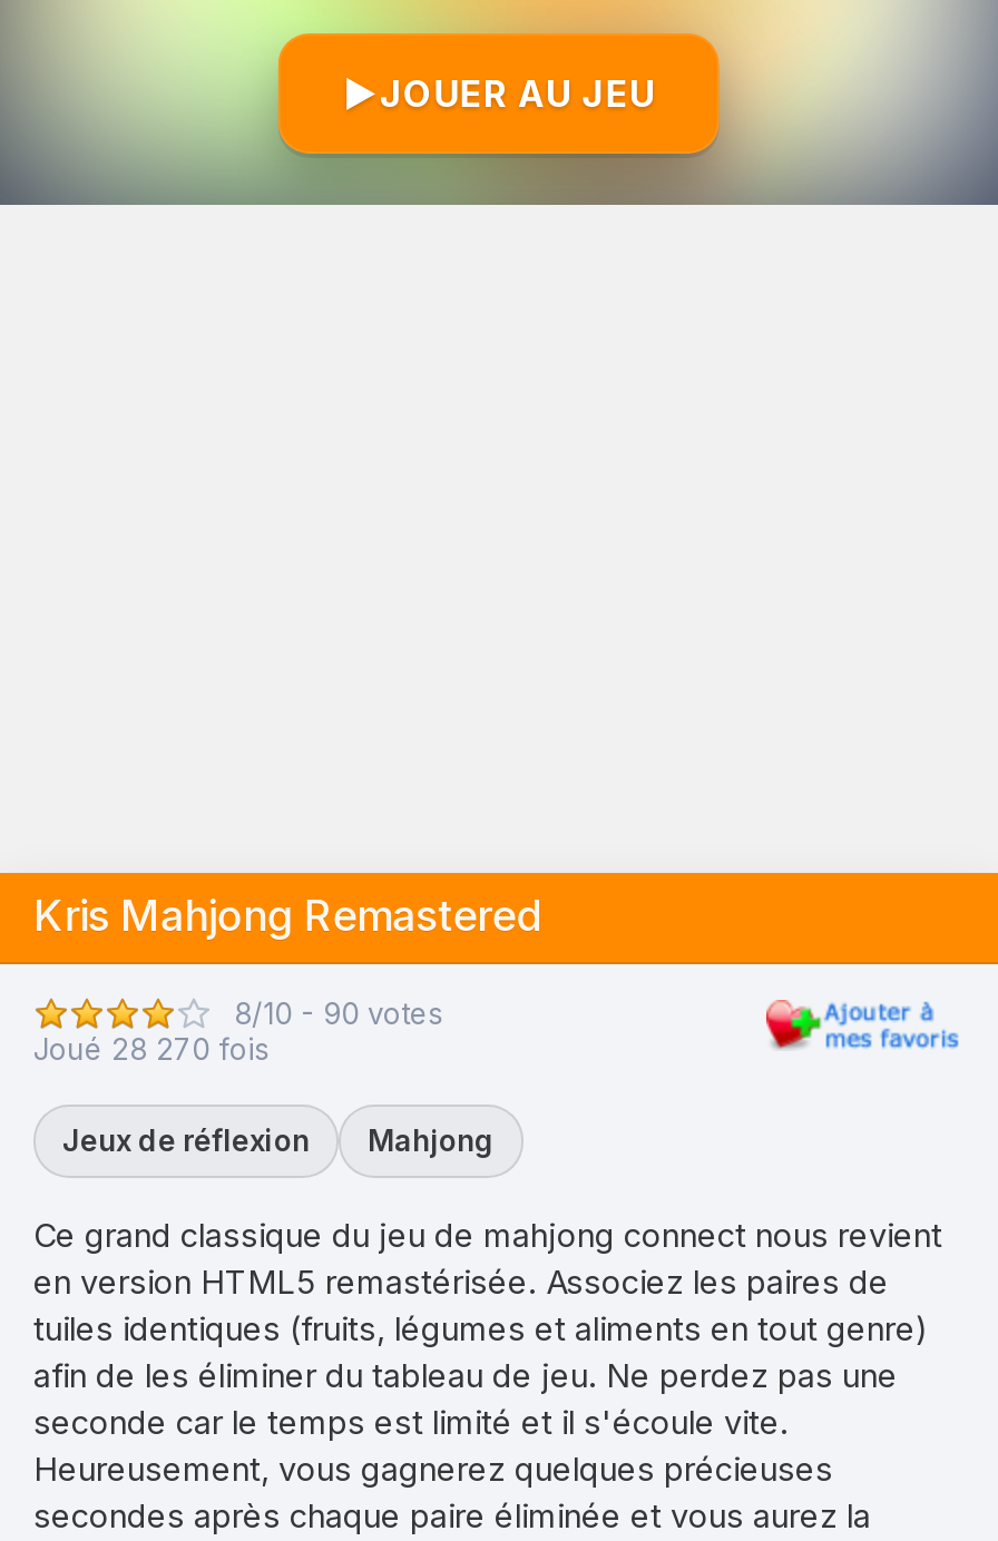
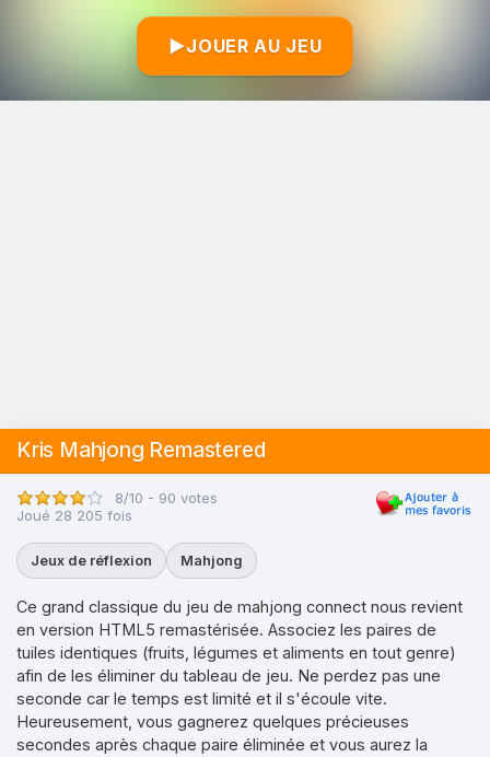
[33,1031,270,1067] Joué 28 270 fois -> [16,506,132,524] Joué 28 205 fois

